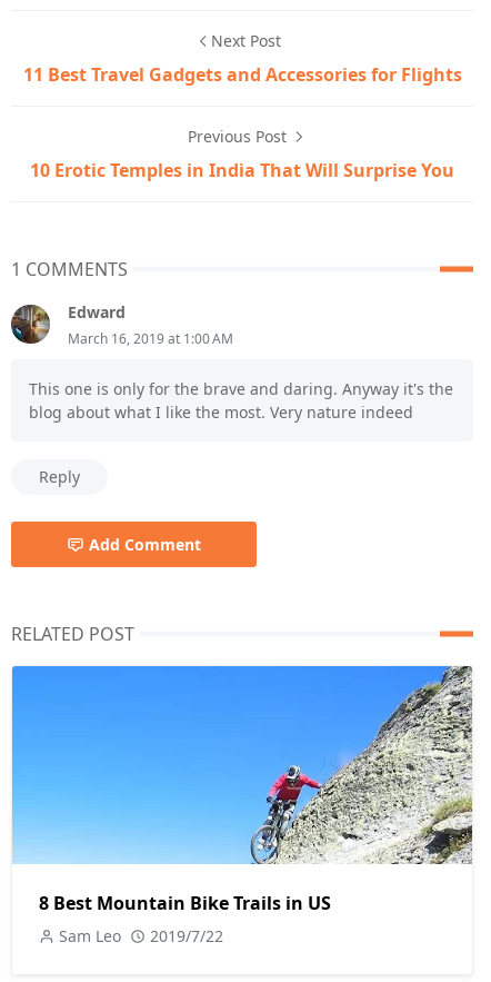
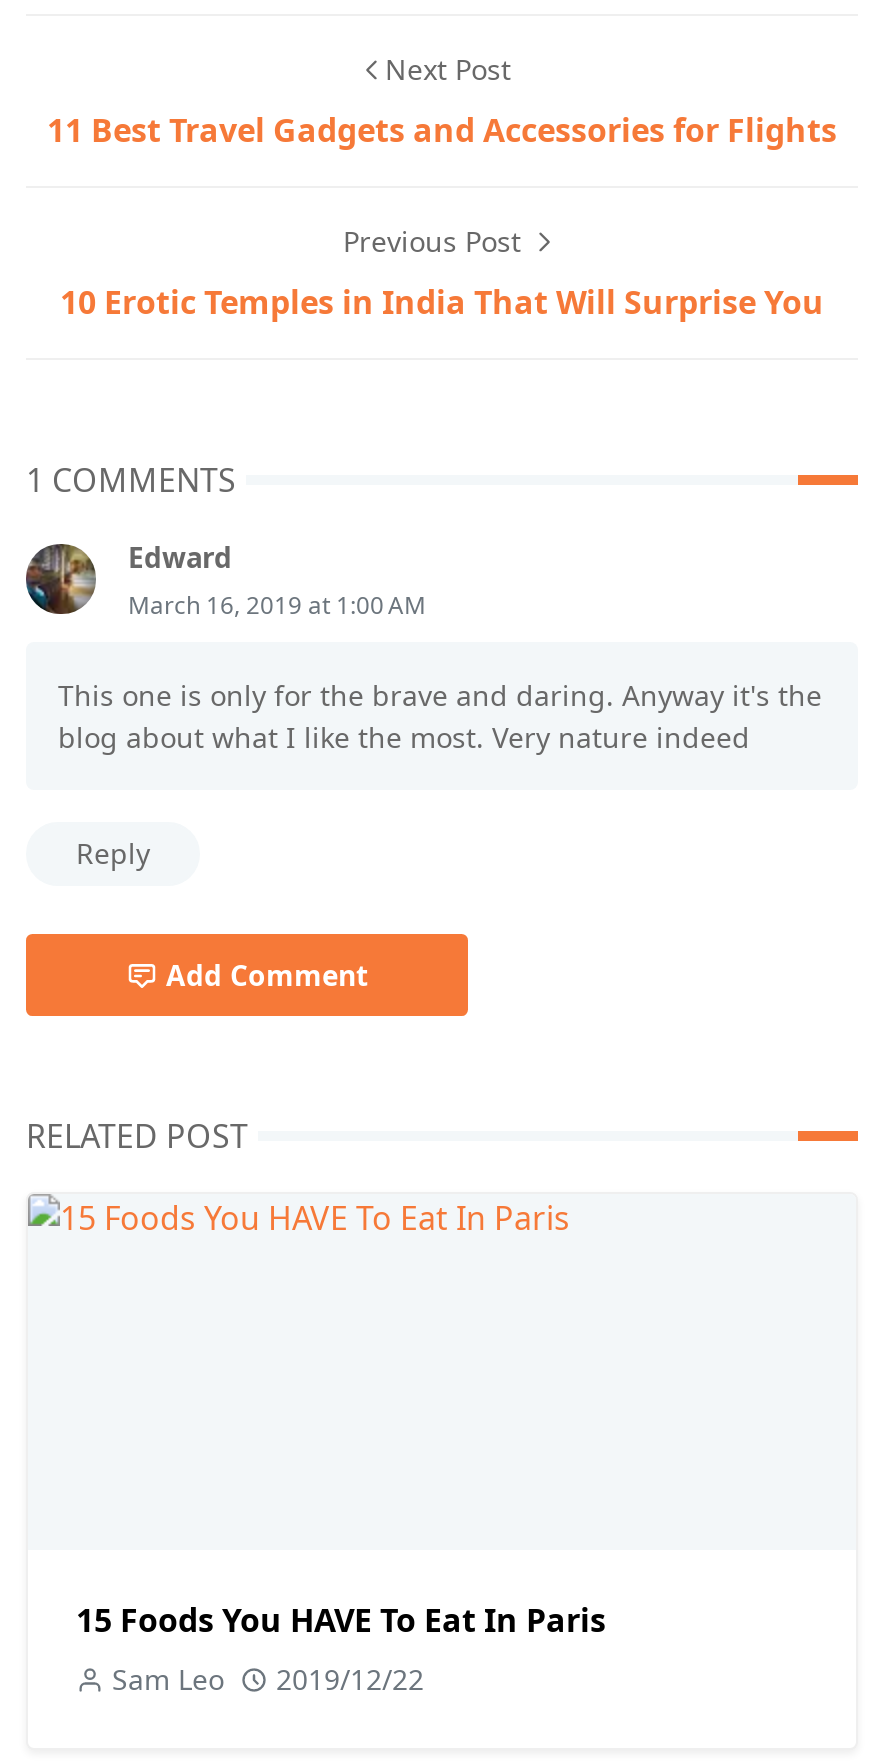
[11,665,473,865] [image] -> none
[39,891,331,916] 8 Best Mountain Bike Trails in US -> [76,1599,606,1643] 15 Foods You HAVE To Eat In Paris
[59,926,223,947] Sam Leo 2019/7/22 -> [112,1661,424,1699] Sam Leo 2019/12/22

